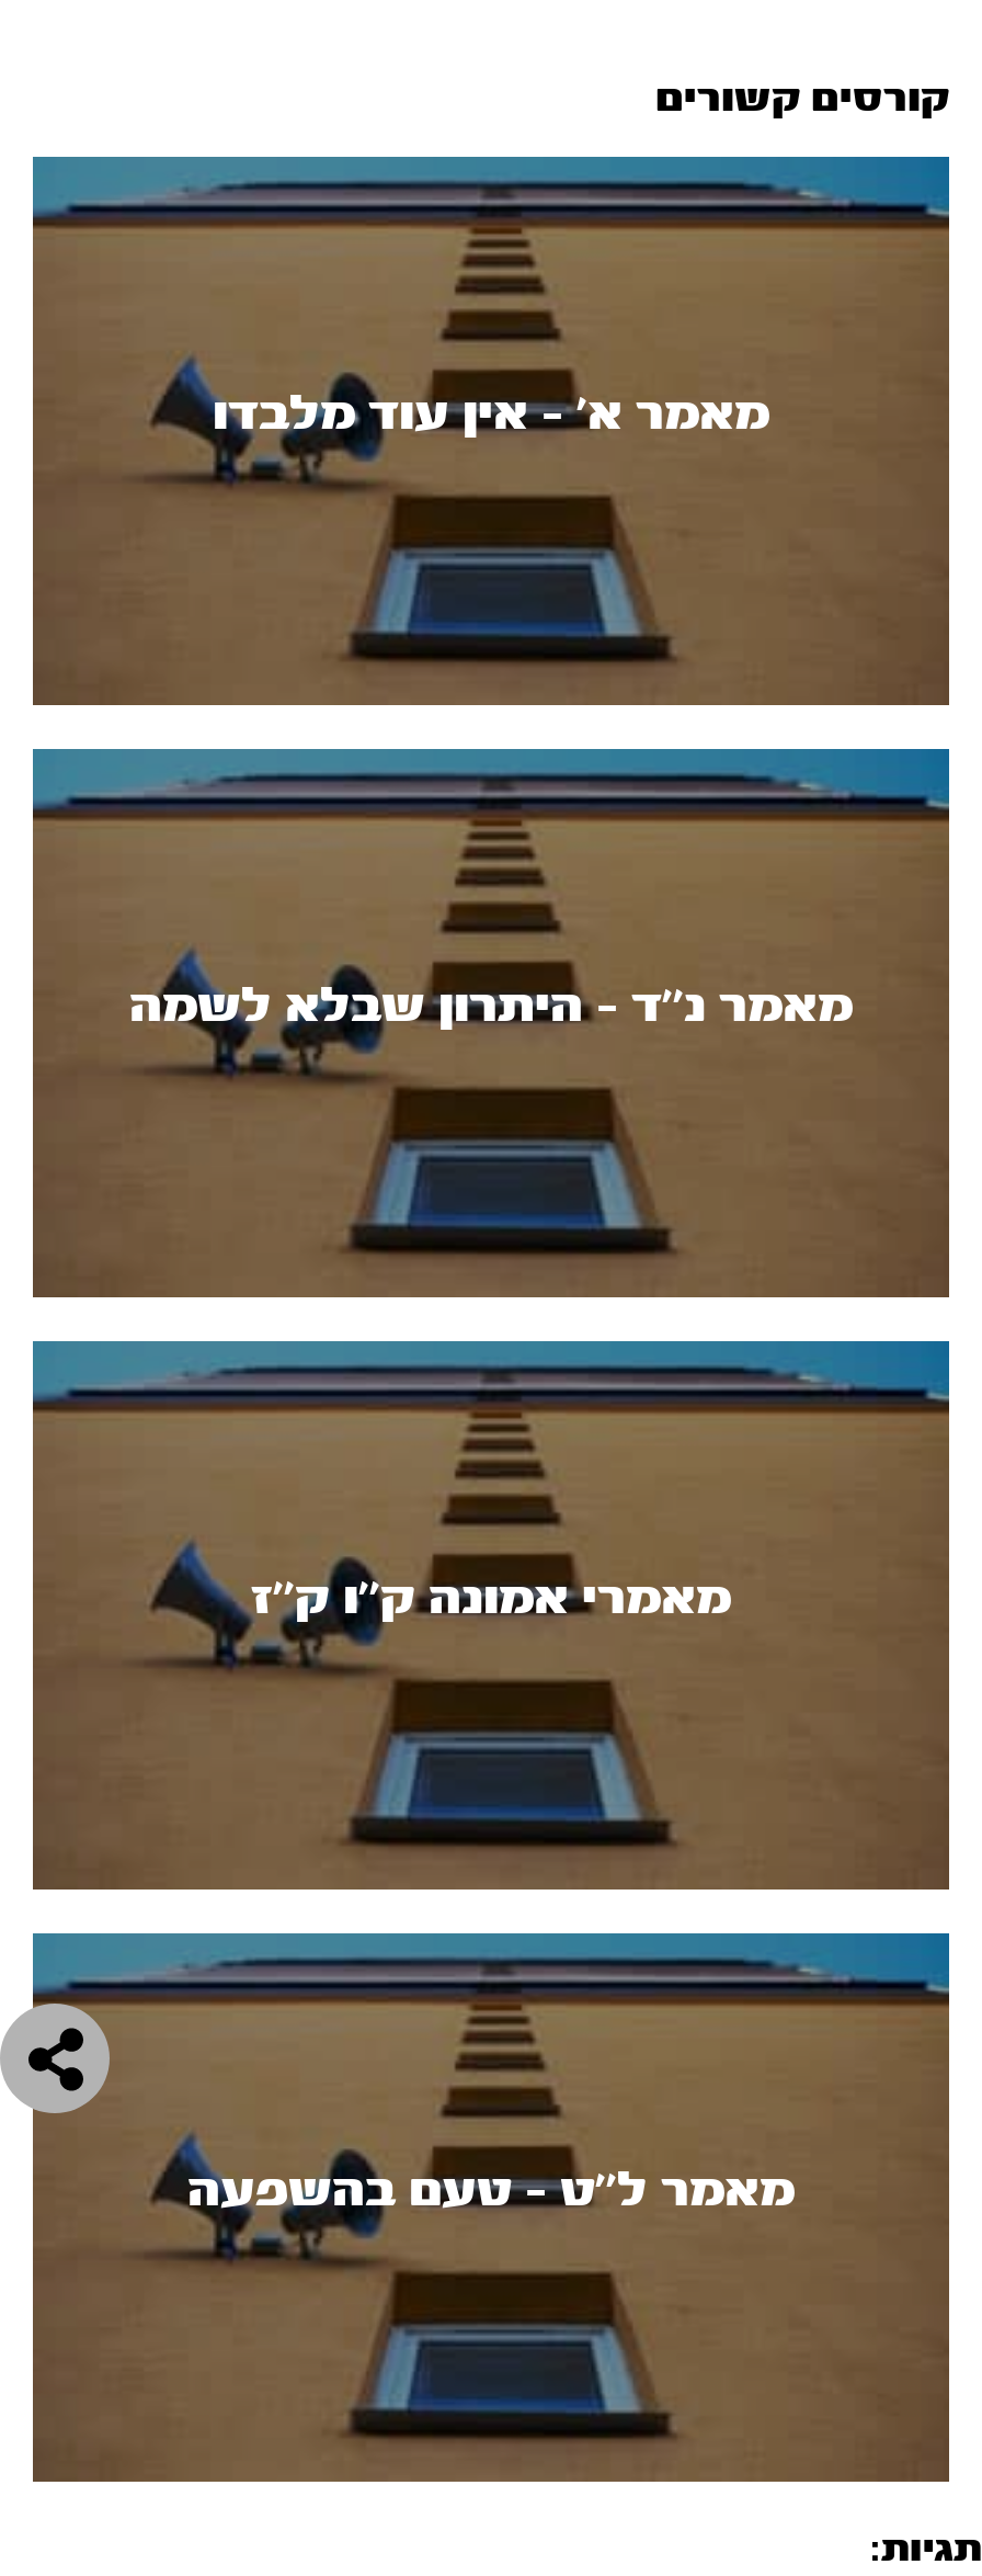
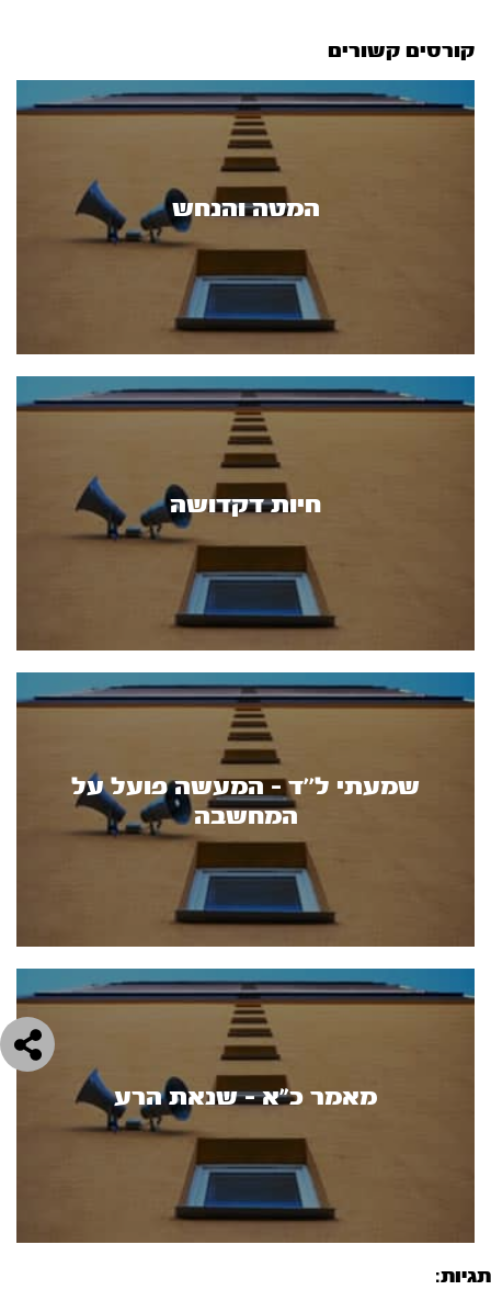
[213,385,769,442] מאמר א' - אין עוד מלבדו -> [172,194,319,223] המטה והנחש
[129,977,853,1034] מאמר נ''ד - היתרון שבלא לשמה -> [170,490,321,519] חיות דקדושה
[251,1569,731,1626] מאמרי אמונה ק''ו ק''ז -> [71,772,420,830] שמעתי ל''ד - המעשה פועל על | המחשבה
[7,2004,112,2137] [image] -> [3,1005,55,1073] [image]
[187,2161,795,2218] מאמר ל''ט - טעם בהשפעה -> [114,1083,377,1111] מאמר כ"א - שנאת הרע

